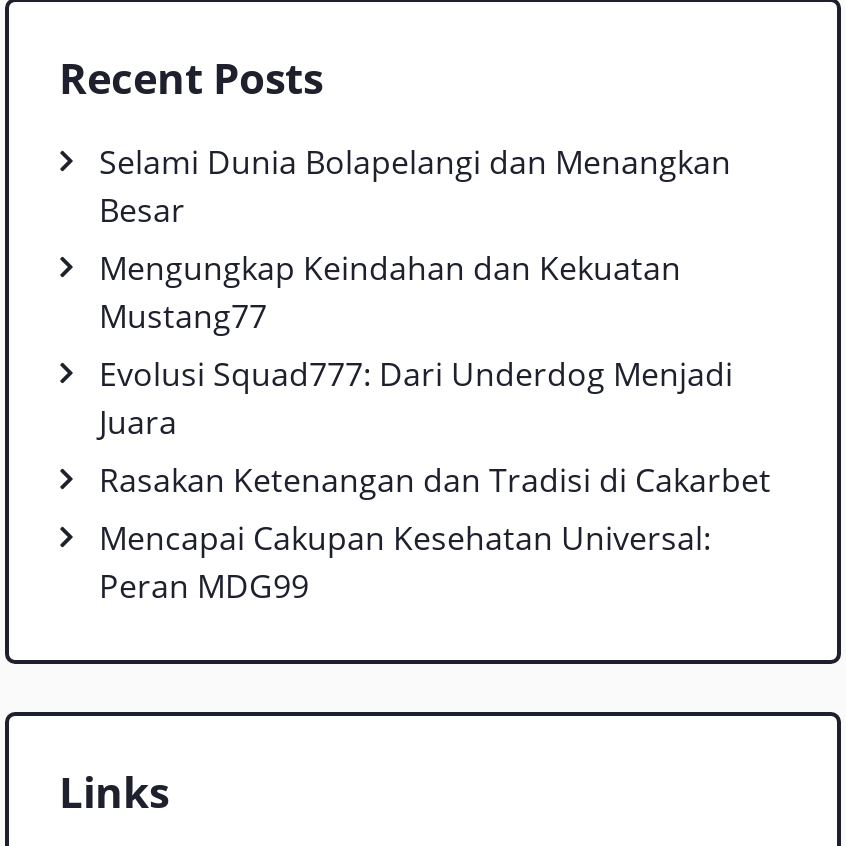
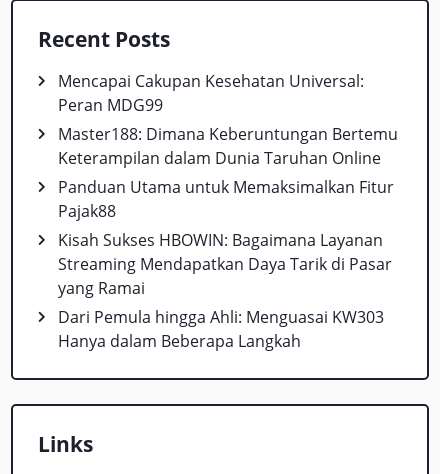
[99,140,771,502] Selami Dunia Bolapelangi dan Menangkan | Besar | Mengungkap Keindahan dan Kekuatan | Mustang77 | Evolusi Squad777: Dari Underdog Menjadi | Juara | Rasakan Ketenangan dan Tradisi di Cakarbet -> none
moved [99,516,711,608] -> [58,70,364,116]: Mencapai Cakupan Kesehatan Universal: | Peran MDG99
none -> [58,123,398,352] Master188: Dimana Keberuntungan Bertemu | Keterampilan dalam Dunia Taruhan Online | Panduan Utama untuk Memaksimalkan Fitur | Pajak88 | Kisah Sukses HBOWIN: Bagaimana Layanan | Streaming Mendapatkan Daya Tarik di Pasar | yang Ramai | Dari Pemula hingga Ahli: Menguasai KW303 | Hanya dalam Beberapa Langkah

